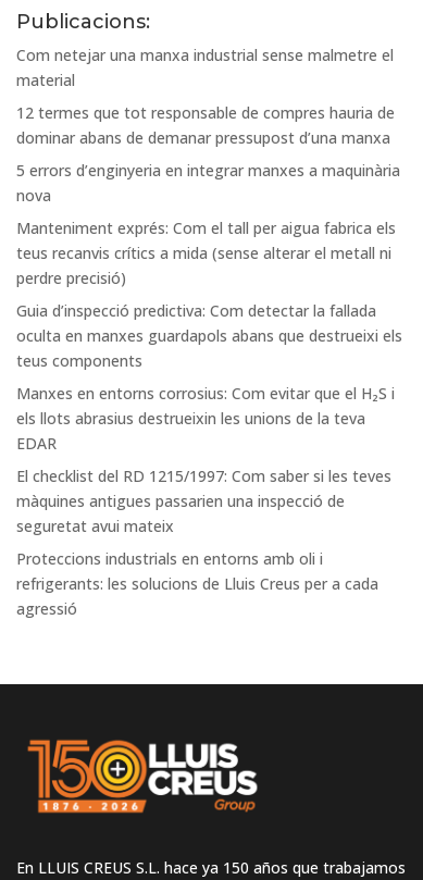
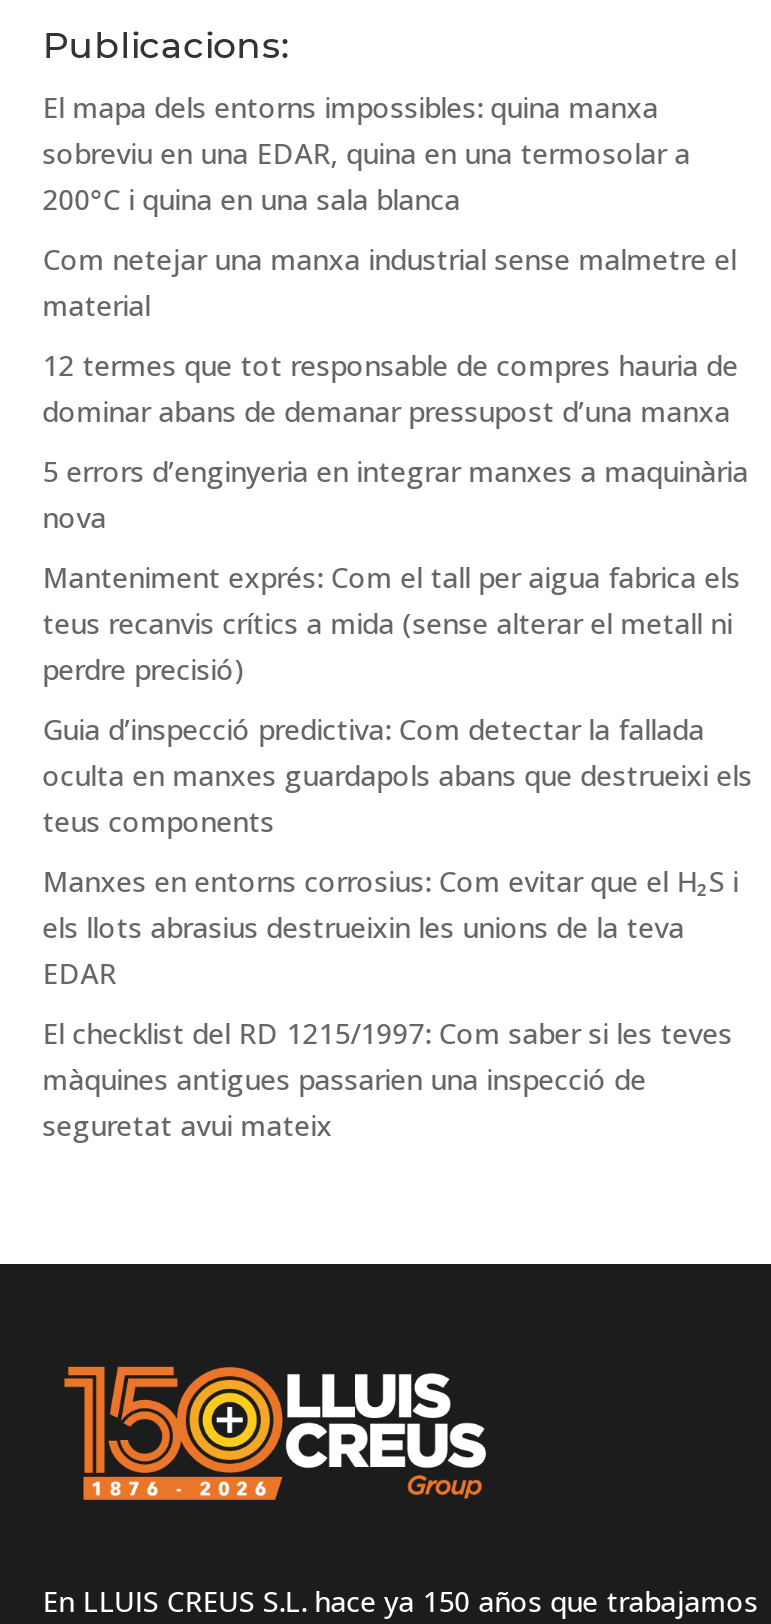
none -> [43,88,691,218] El mapa dels entorns impossibles: quina manxa | sobreviu en una EDAR, quina en una termosolar a | 200°C i quina en una sala blanca
moved [16,44,402,536] -> [43,240,753,1144]: Com netejar una manxa industrial sense malmetre el | material | 12 termes que tot responsable de compres hauria de | ... | màquines antigues passarien una inspecció de | seguretat avui mateix
[16,548,378,619] Proteccions industrials en entorns amb oli i | refrigerants: les solucions de Lluis Creus per a cada | agressió -> none

